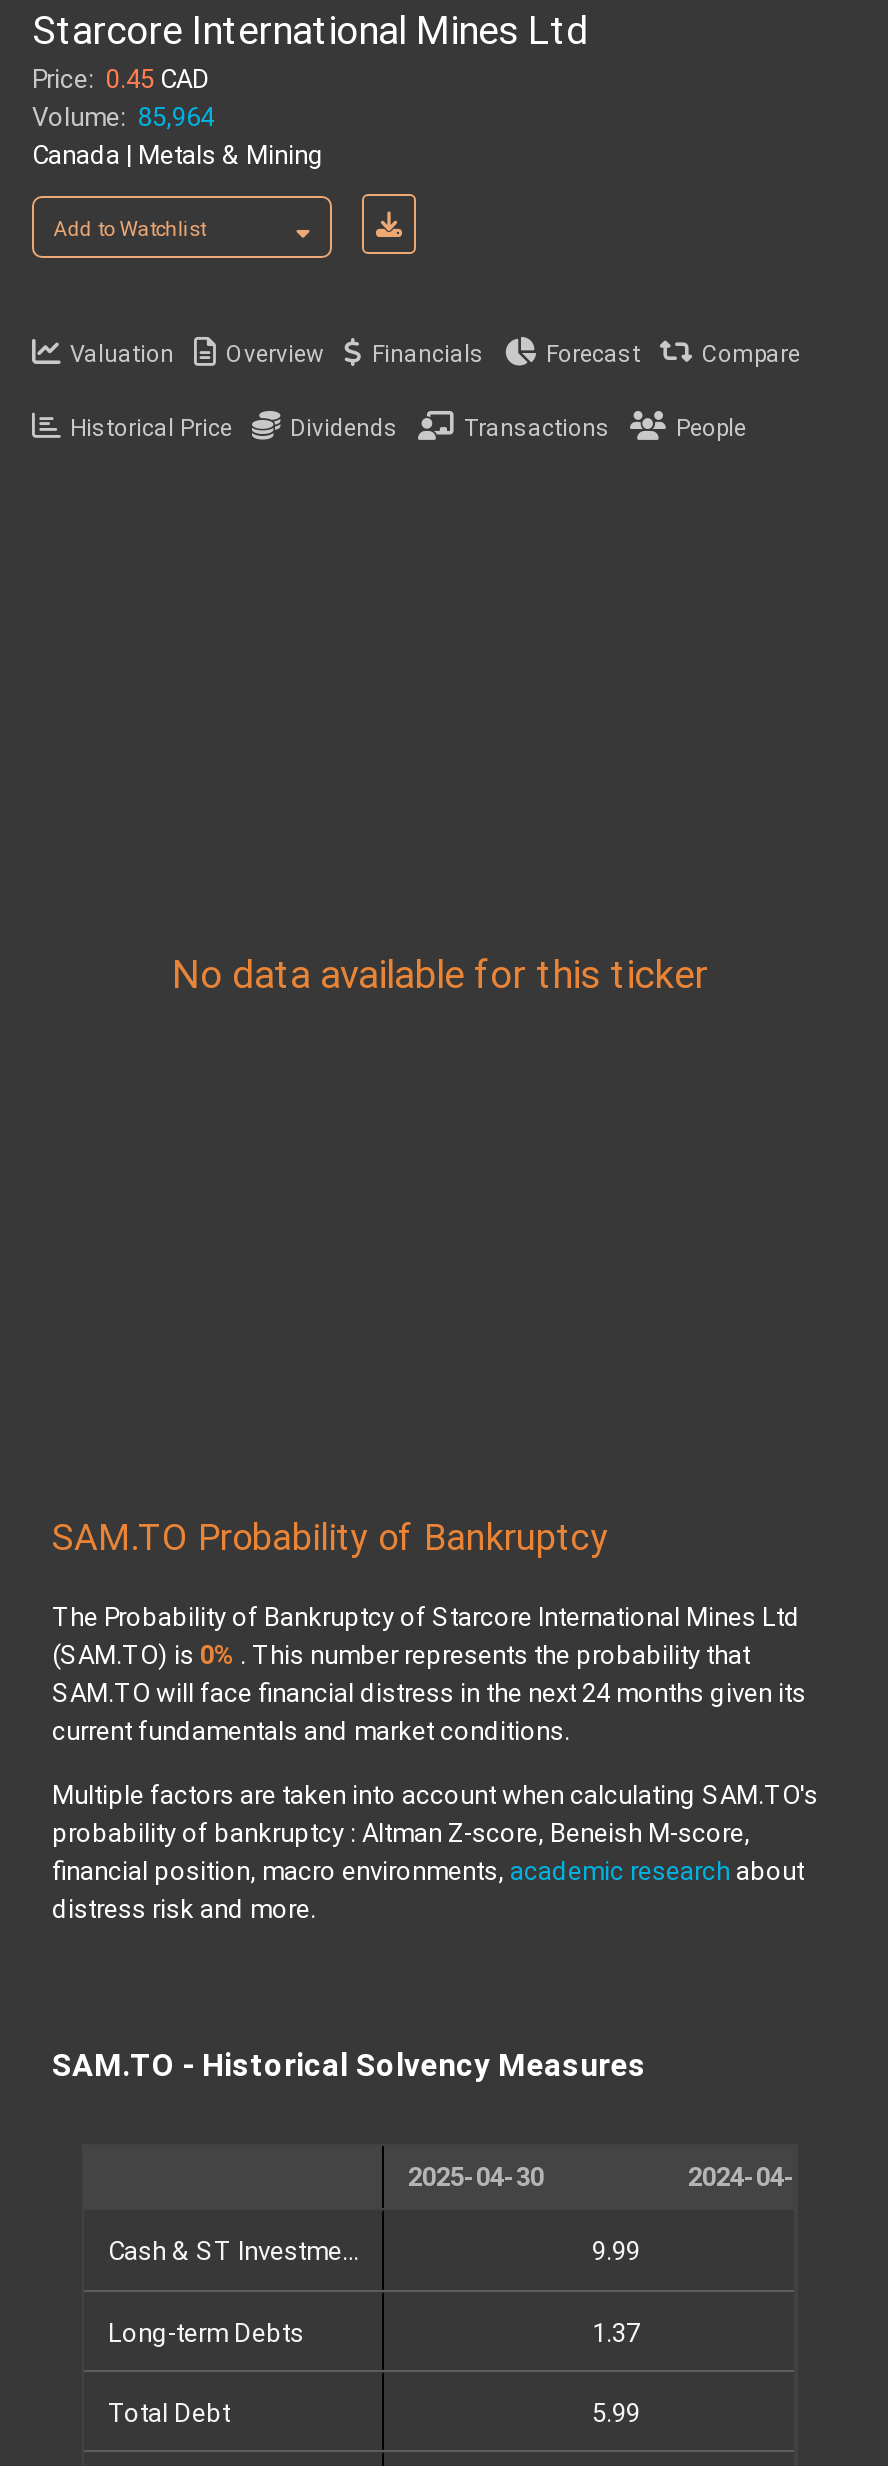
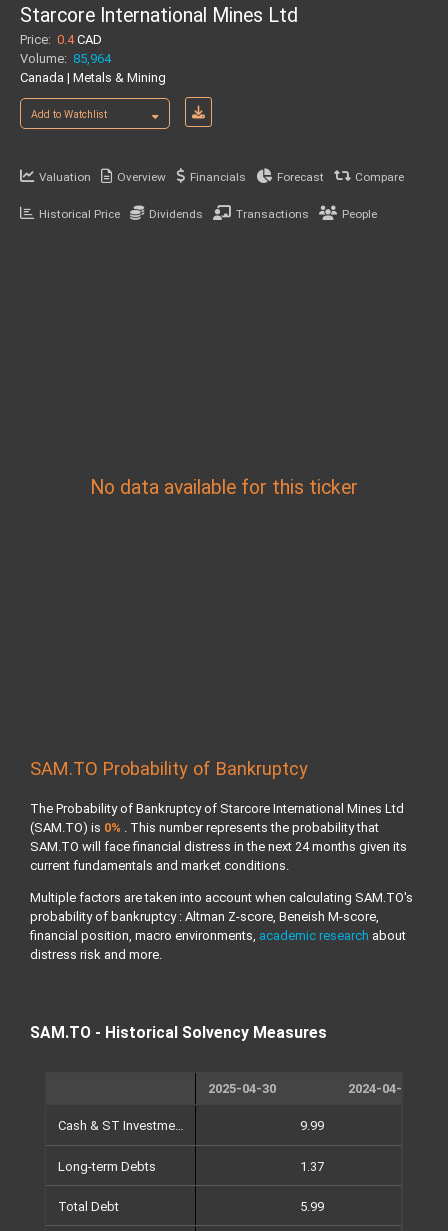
[32,64,210,94] Price: 0.45 CAD -> [20,32,102,47] Price: 0.4 CAD

